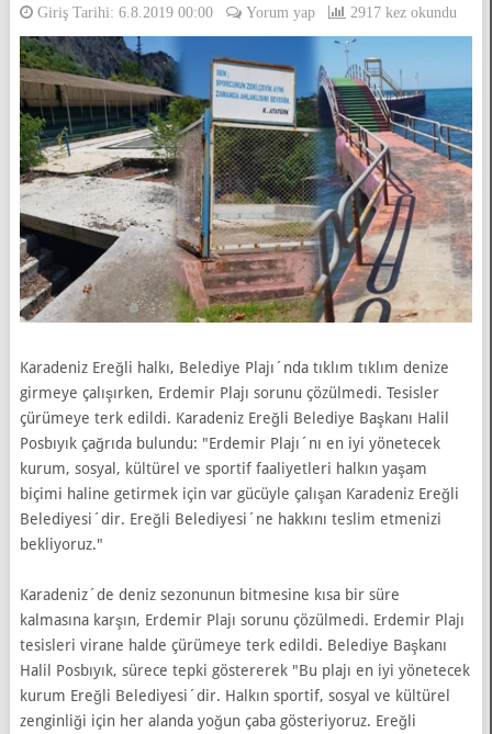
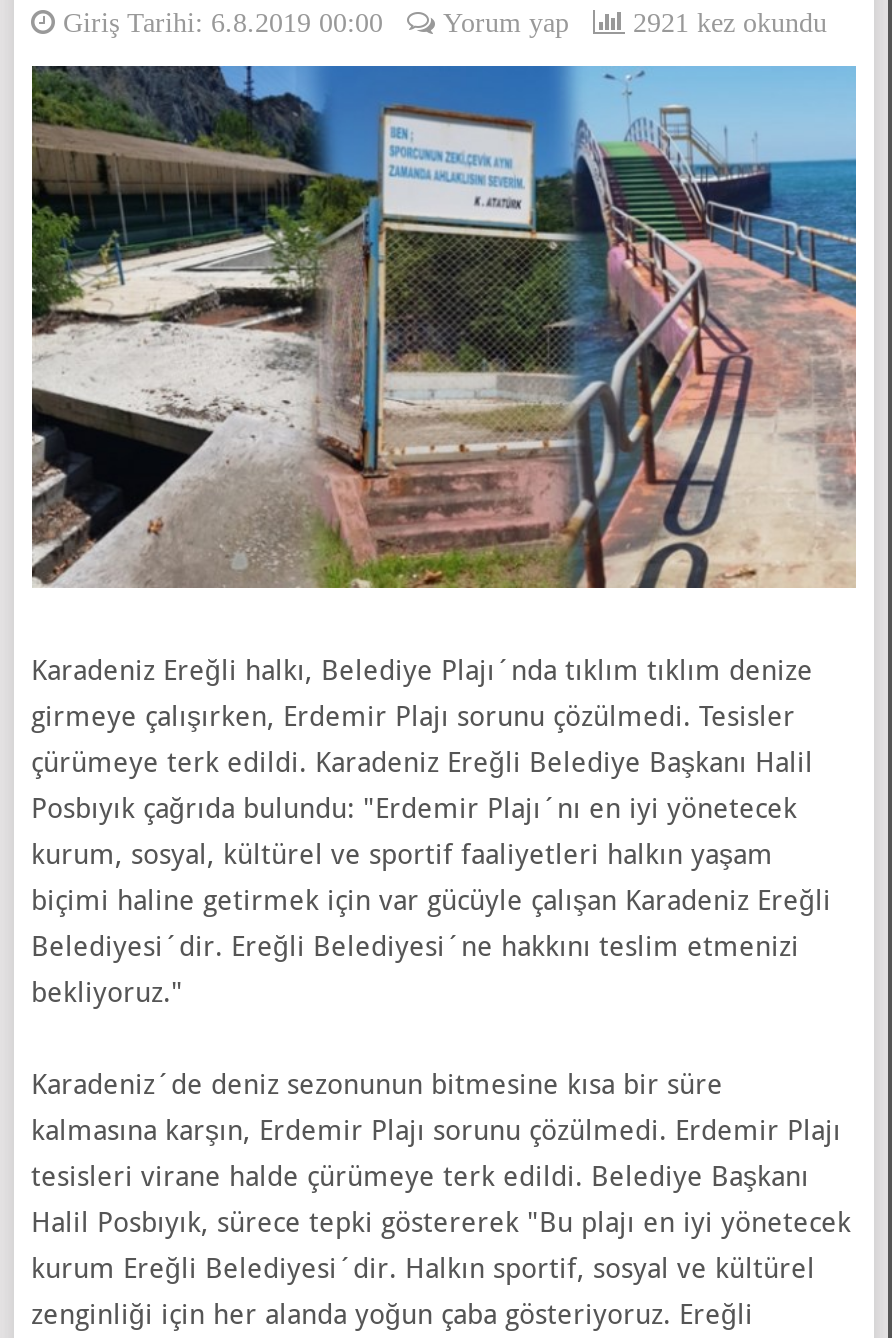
[245,5,456,20] Yorum yap 2917 kez okundu -> [443,8,827,36] Yorum yap 2921 kez okundu

